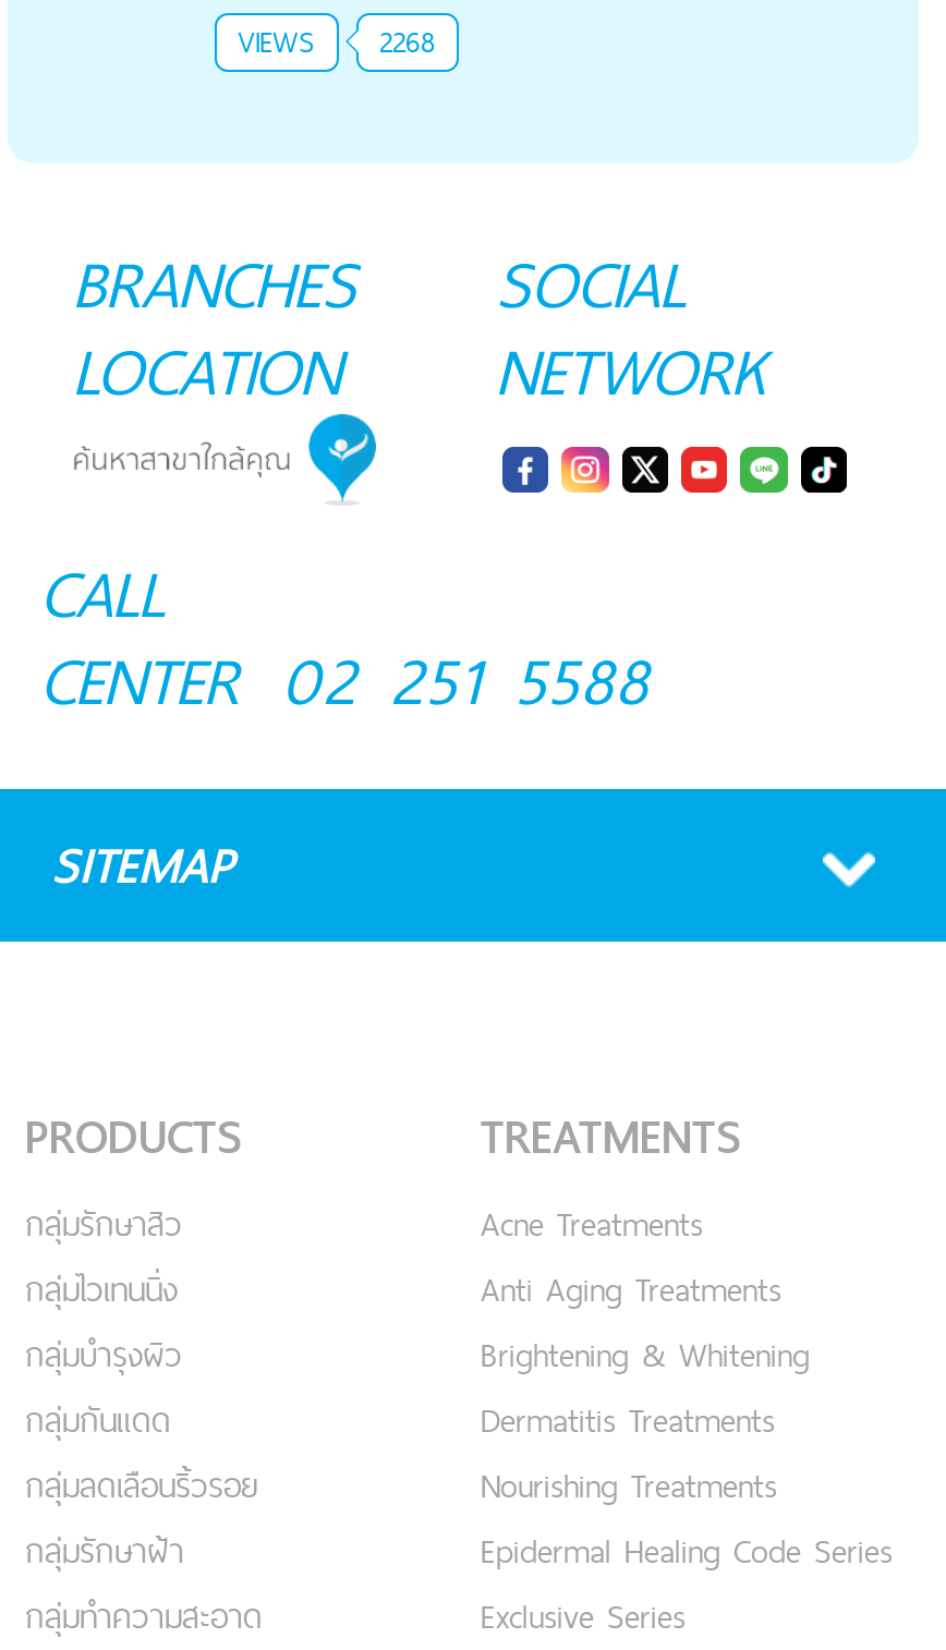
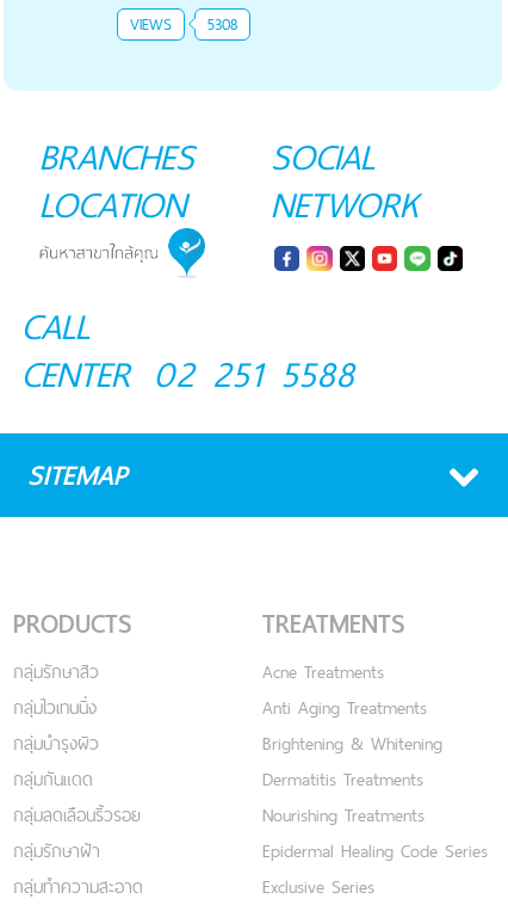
[238,16,434,64] VIEWS 2268 -> [130,10,237,36] VIEWS 5308

